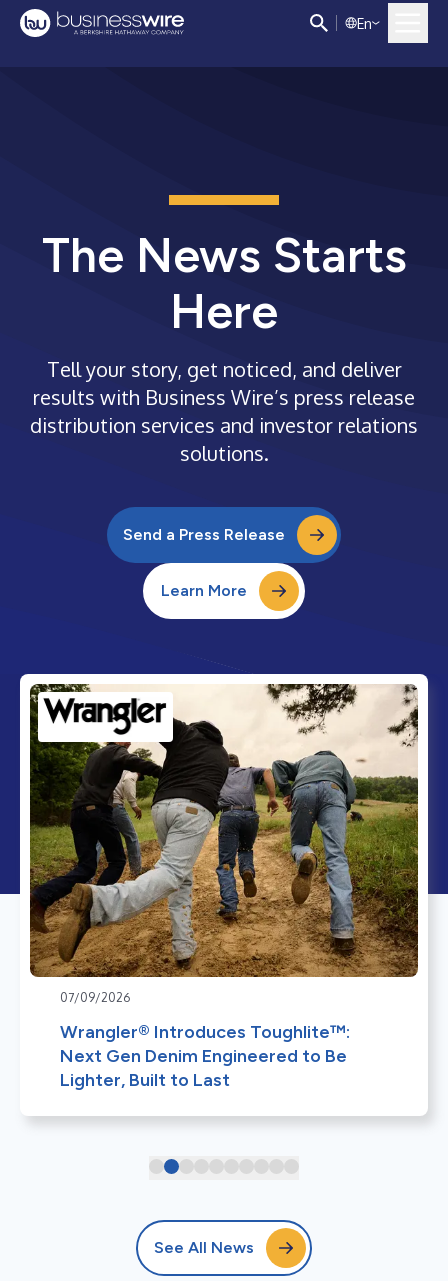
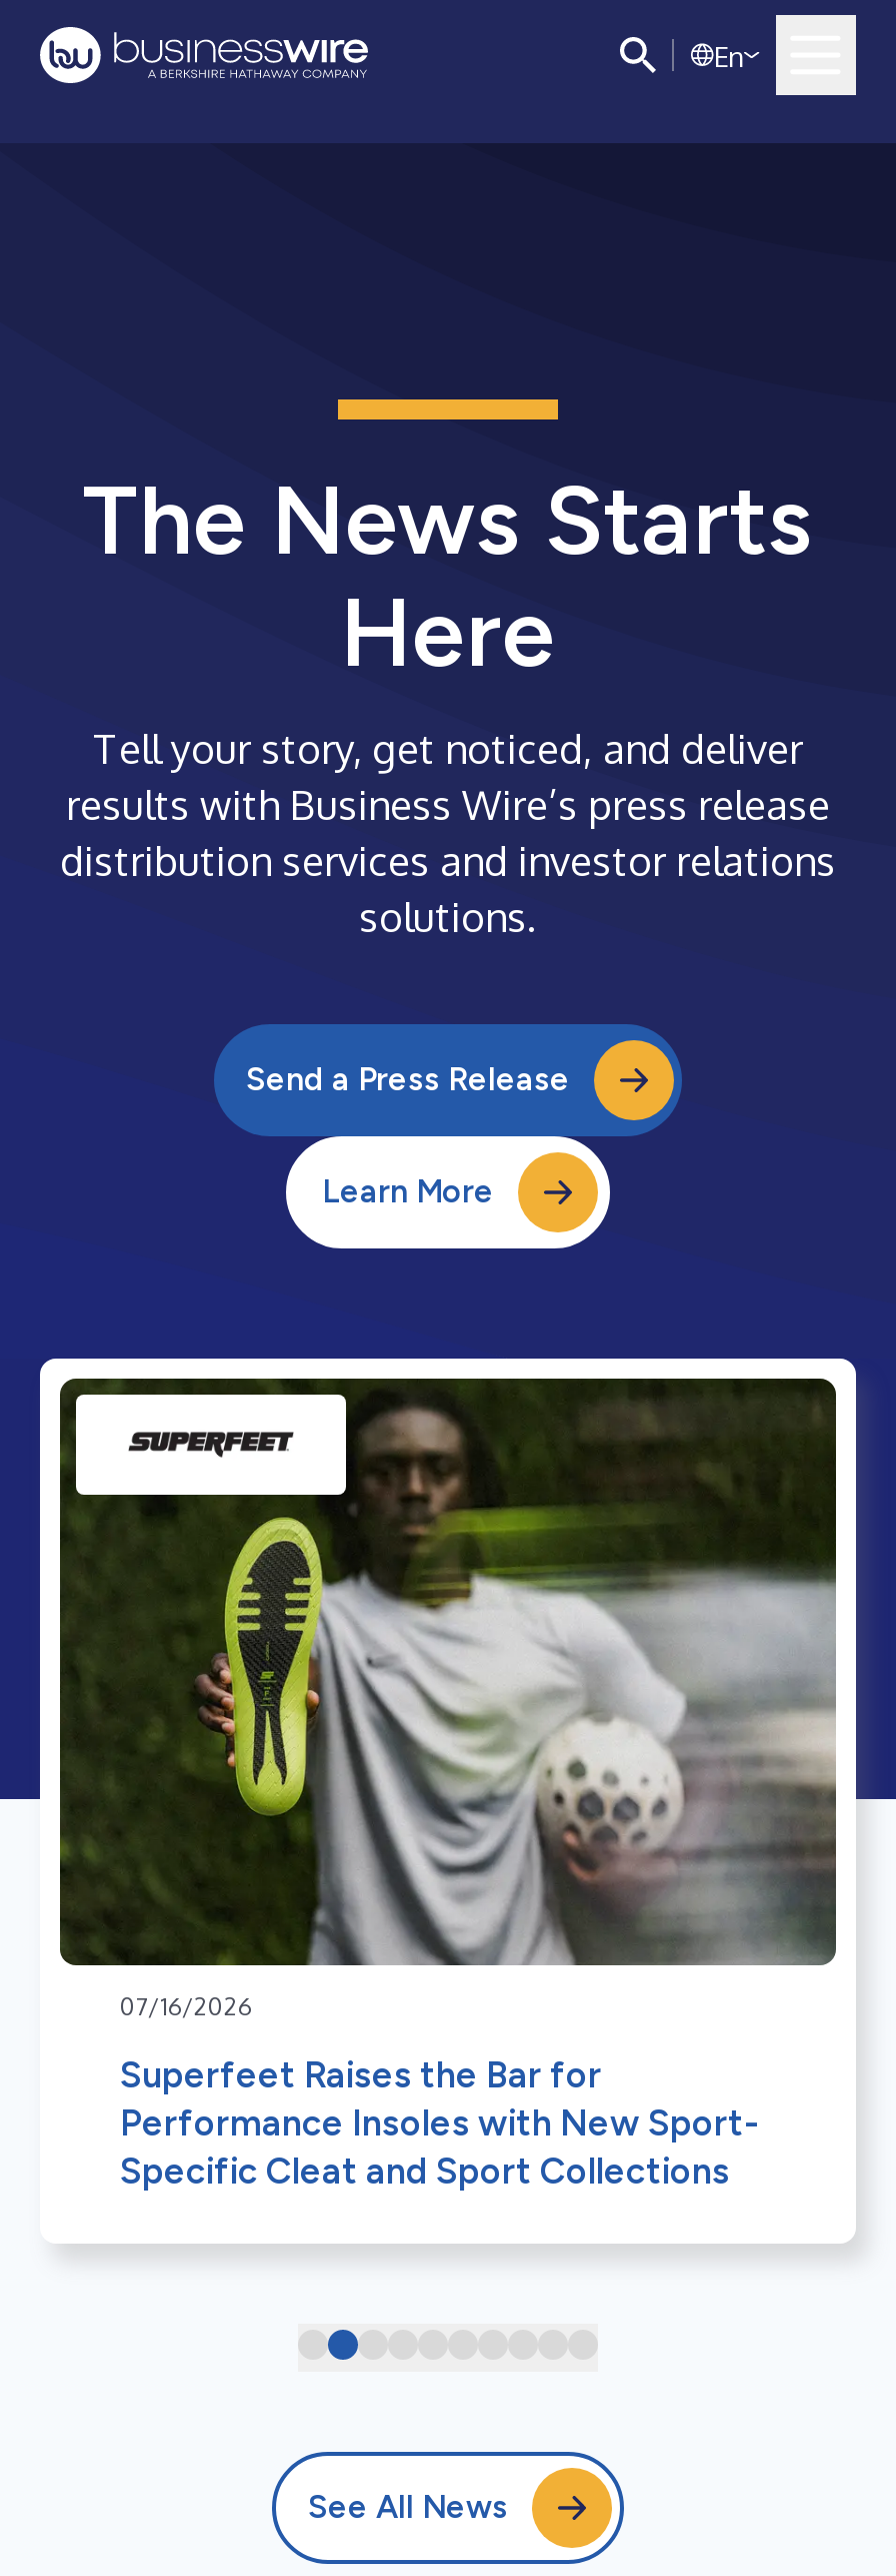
[30,683,419,1005] [image] | 07/09/2026 -> [60,1377,838,2021] [image] | 07/16/2026
[60,1021,350,1091] Wrangler® Introduces Toughlite™: | Next Gen Denim Engineered to Be | Lighter, Built to Last -> [120,2053,758,2193] Superfeet Raises the Bar for | Performance Insoles with New Sport- | Specific Cleat and Sport Collections

